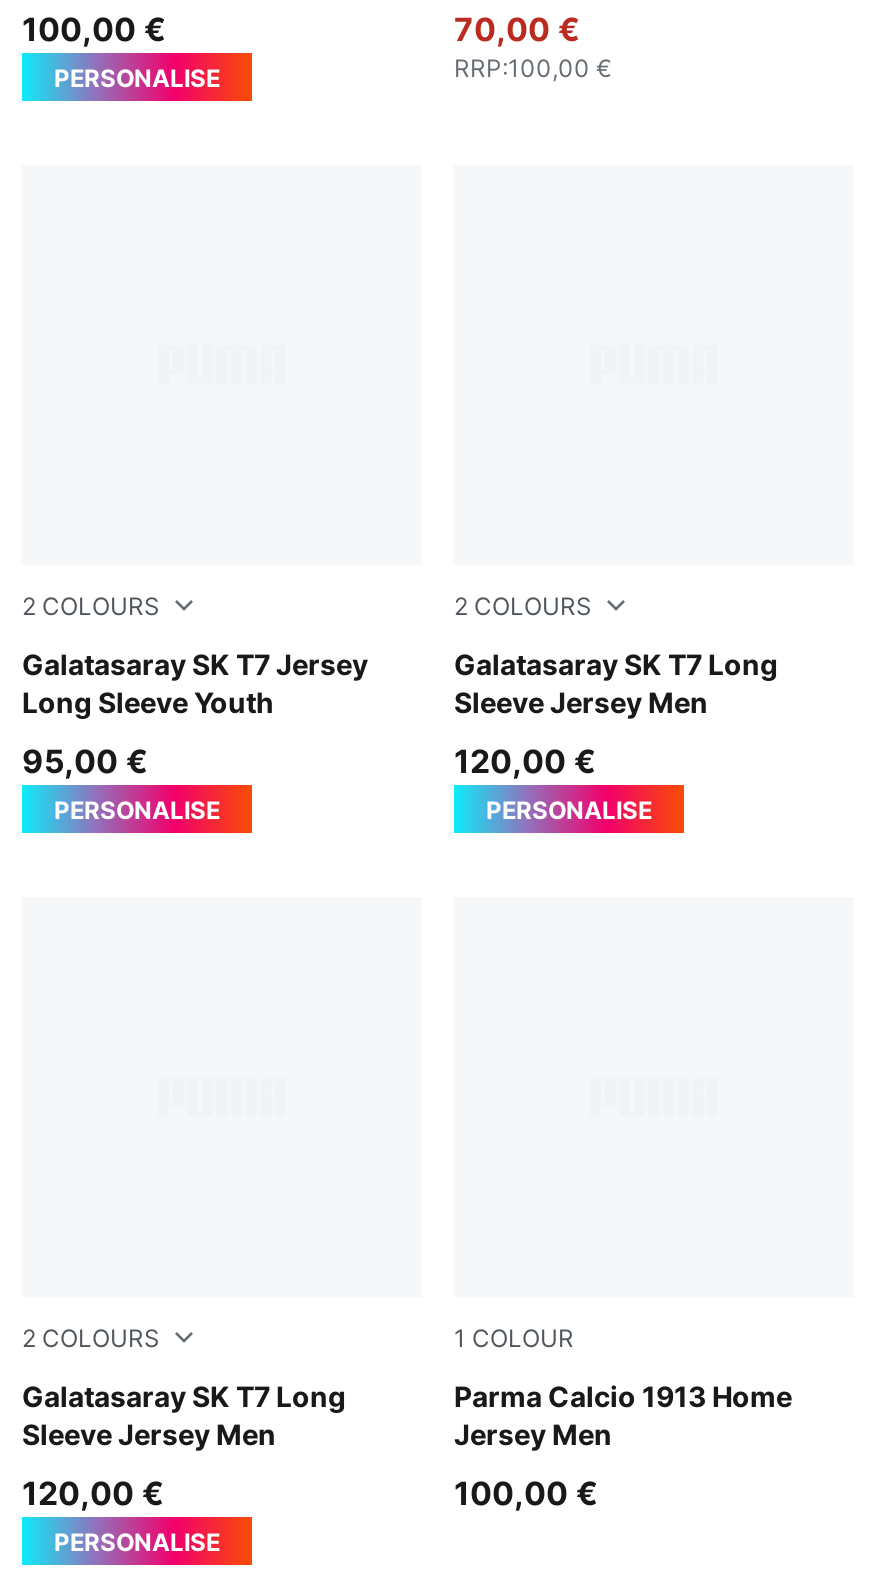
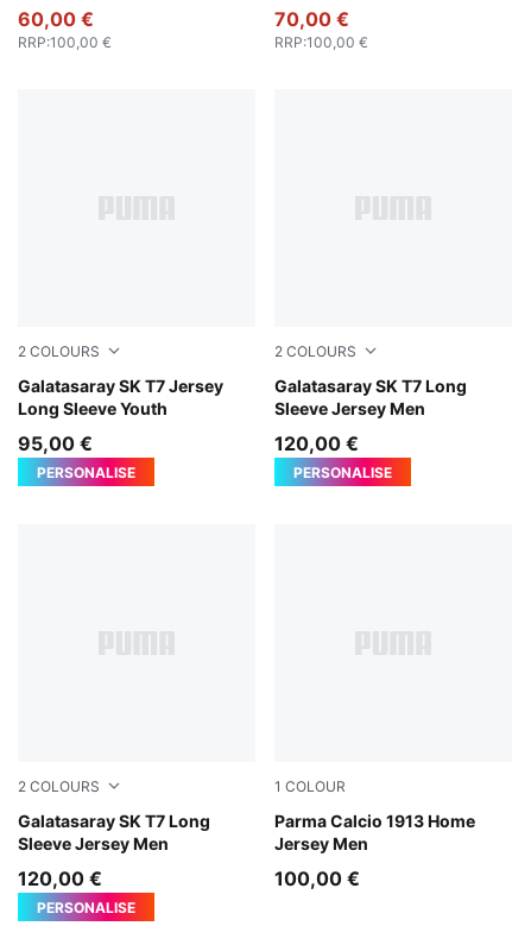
[22,9,220,92] 100,00 € | PERSONALISE -> [18,7,112,51] 60,00 € | RRP:100,00 €

